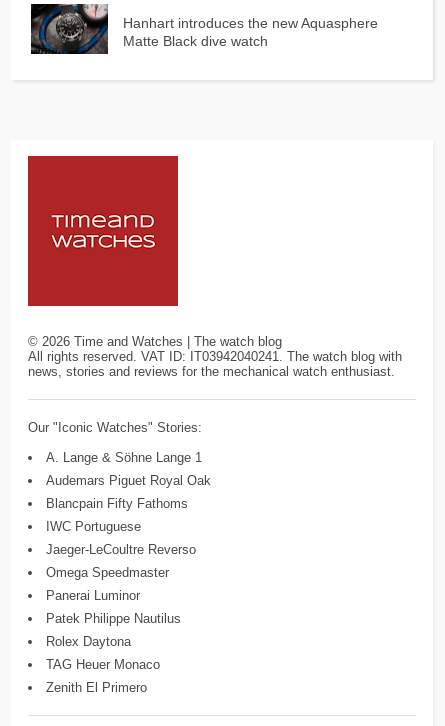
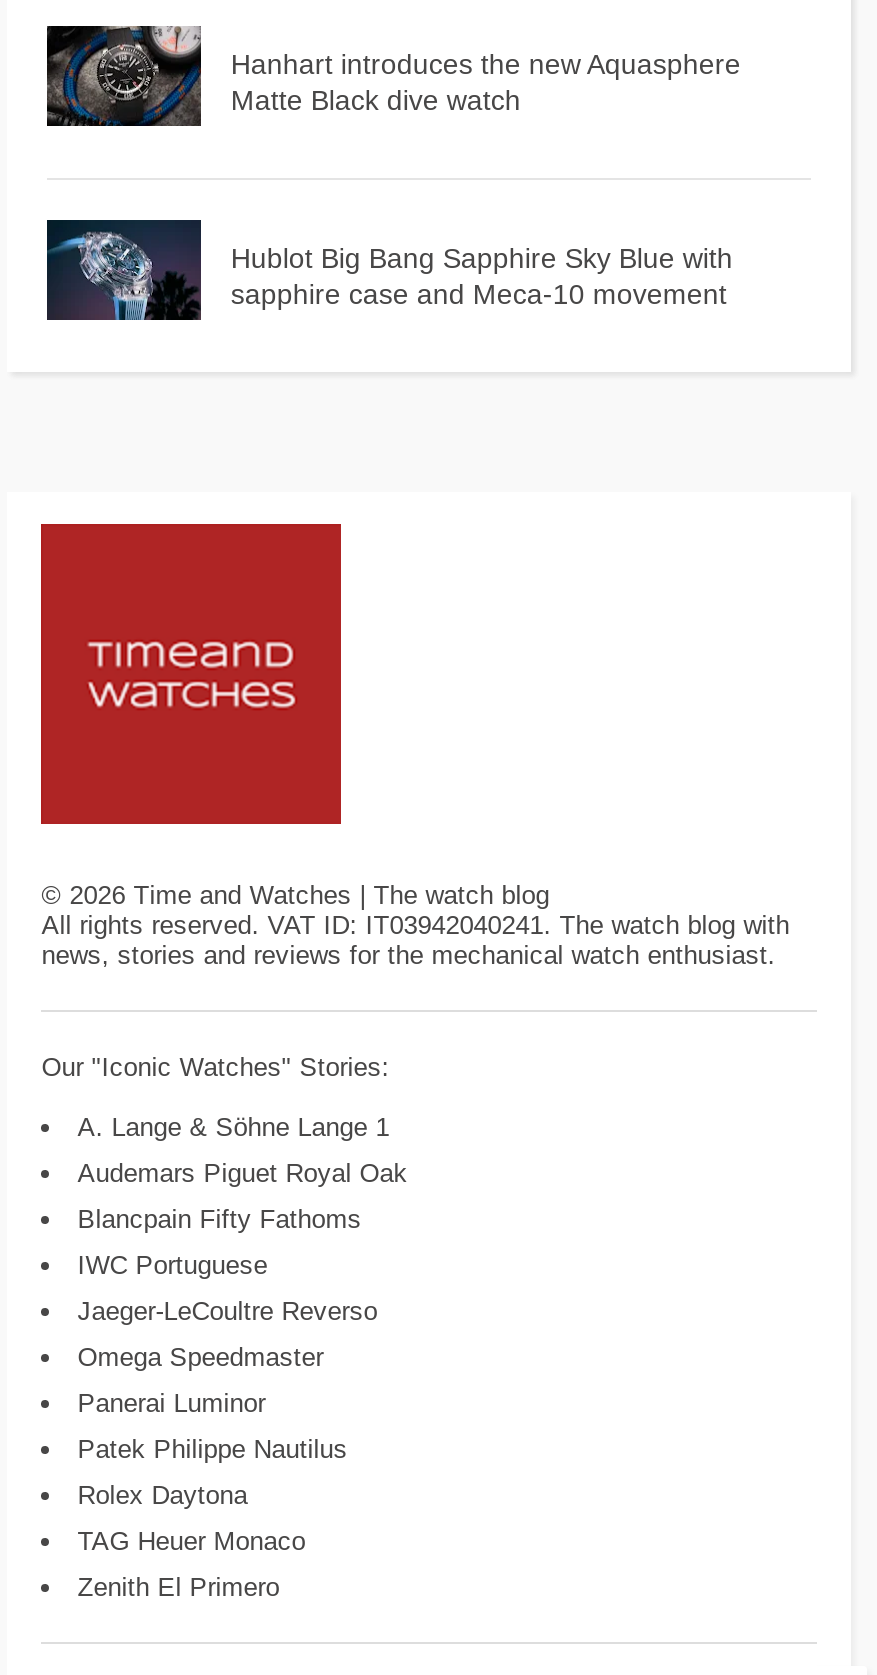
none -> [47,218,733,322] [image] | Hublot Big Bang Sapphire Sky Blue with | sapphire case and Meca-10 movement

